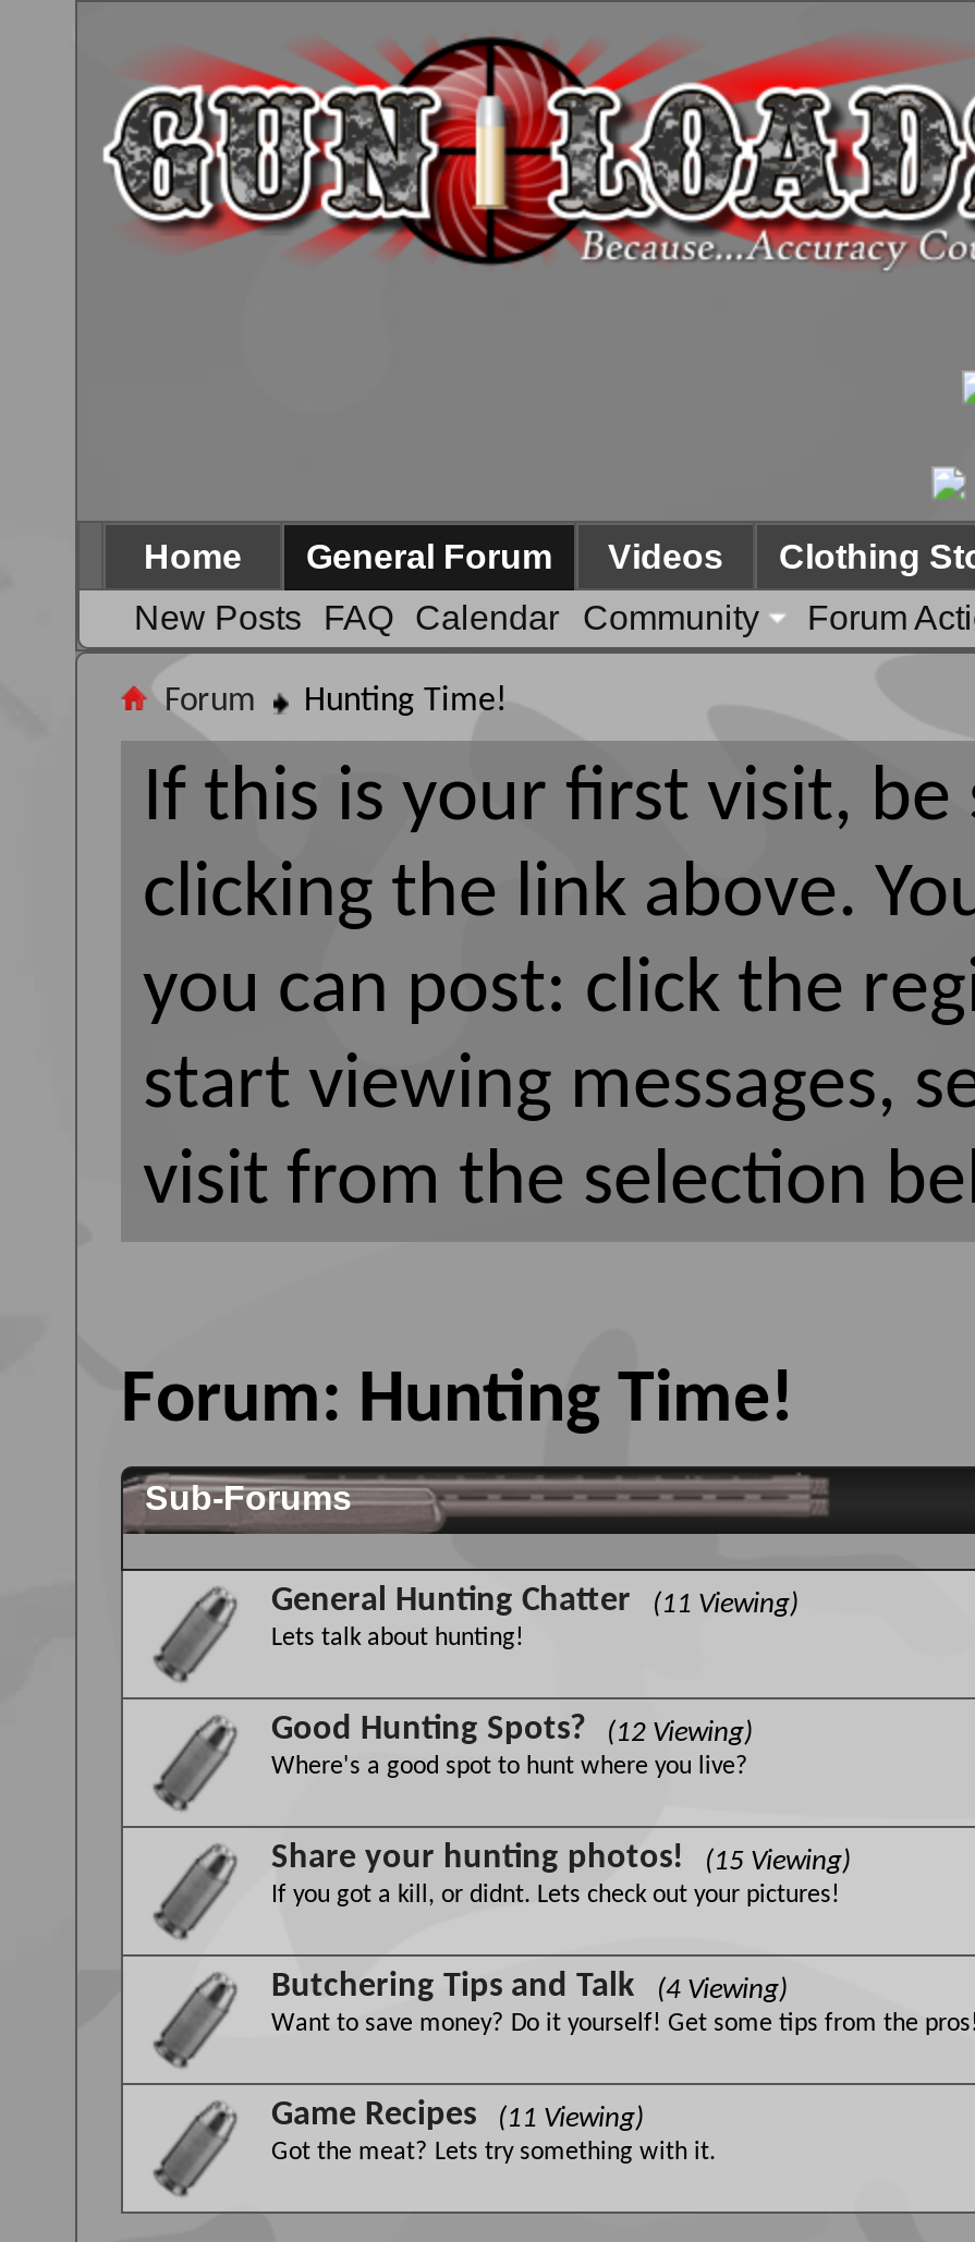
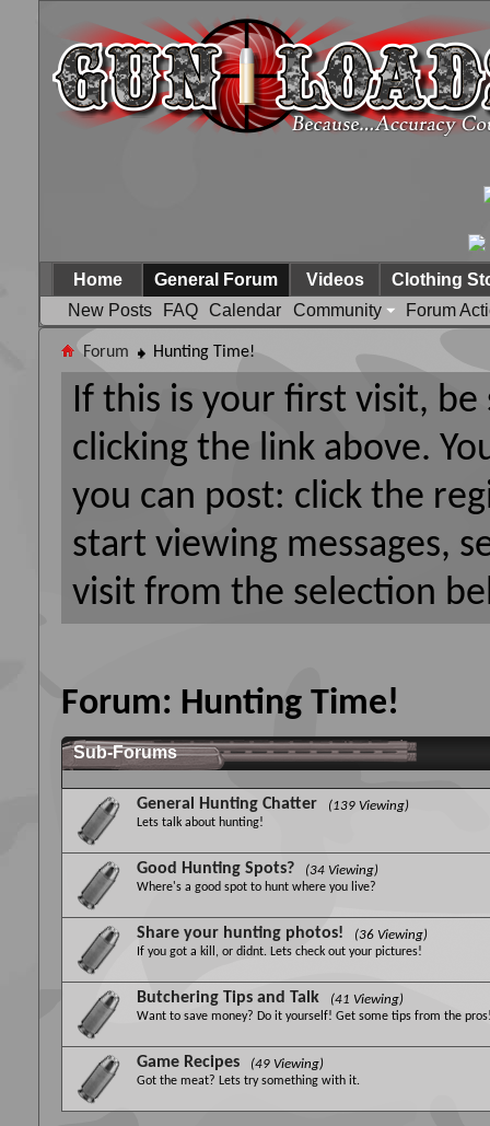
[271,1584,799,1619] General Hunting Chatter (11 Viewing) -> [137,796,409,813] General Hunting Chatter (139 Viewing)
[271,1713,753,1747] Good Hunting Spots? (12 Viewing) -> [137,860,378,878] Good Hunting Spots? (34 Viewing)
[271,1841,851,1876] Share your hunting photos! (15 Viewing) -> [137,925,428,942] Share your hunting photos! (36 Viewing)
[271,1970,788,2005] Butchering Tips and Talk (4 Viewing) -> [137,989,404,1007] Butchering Tips and Talk (41 Viewing)
[271,2098,644,2133] Game Recipes (11 Viewing) -> [137,1054,324,1071] Game Recipes (49 Viewing)

